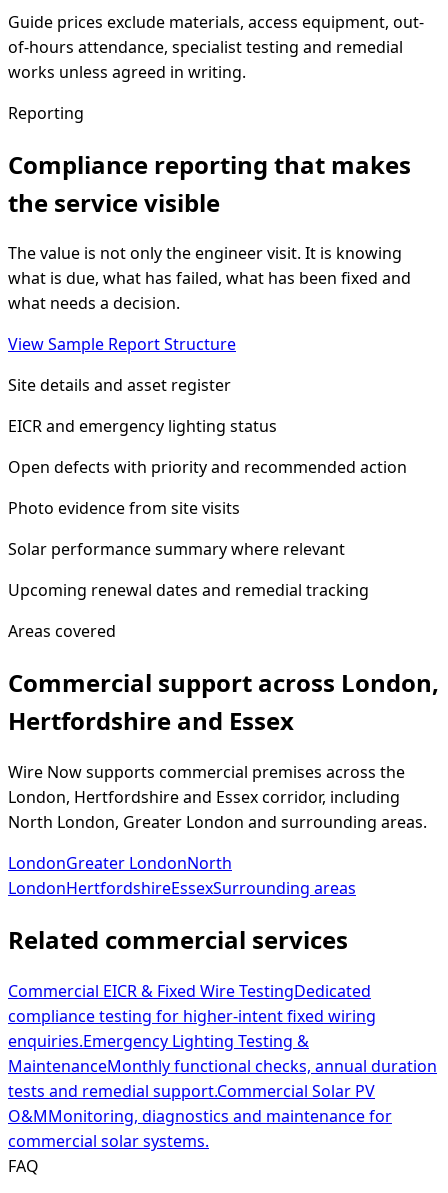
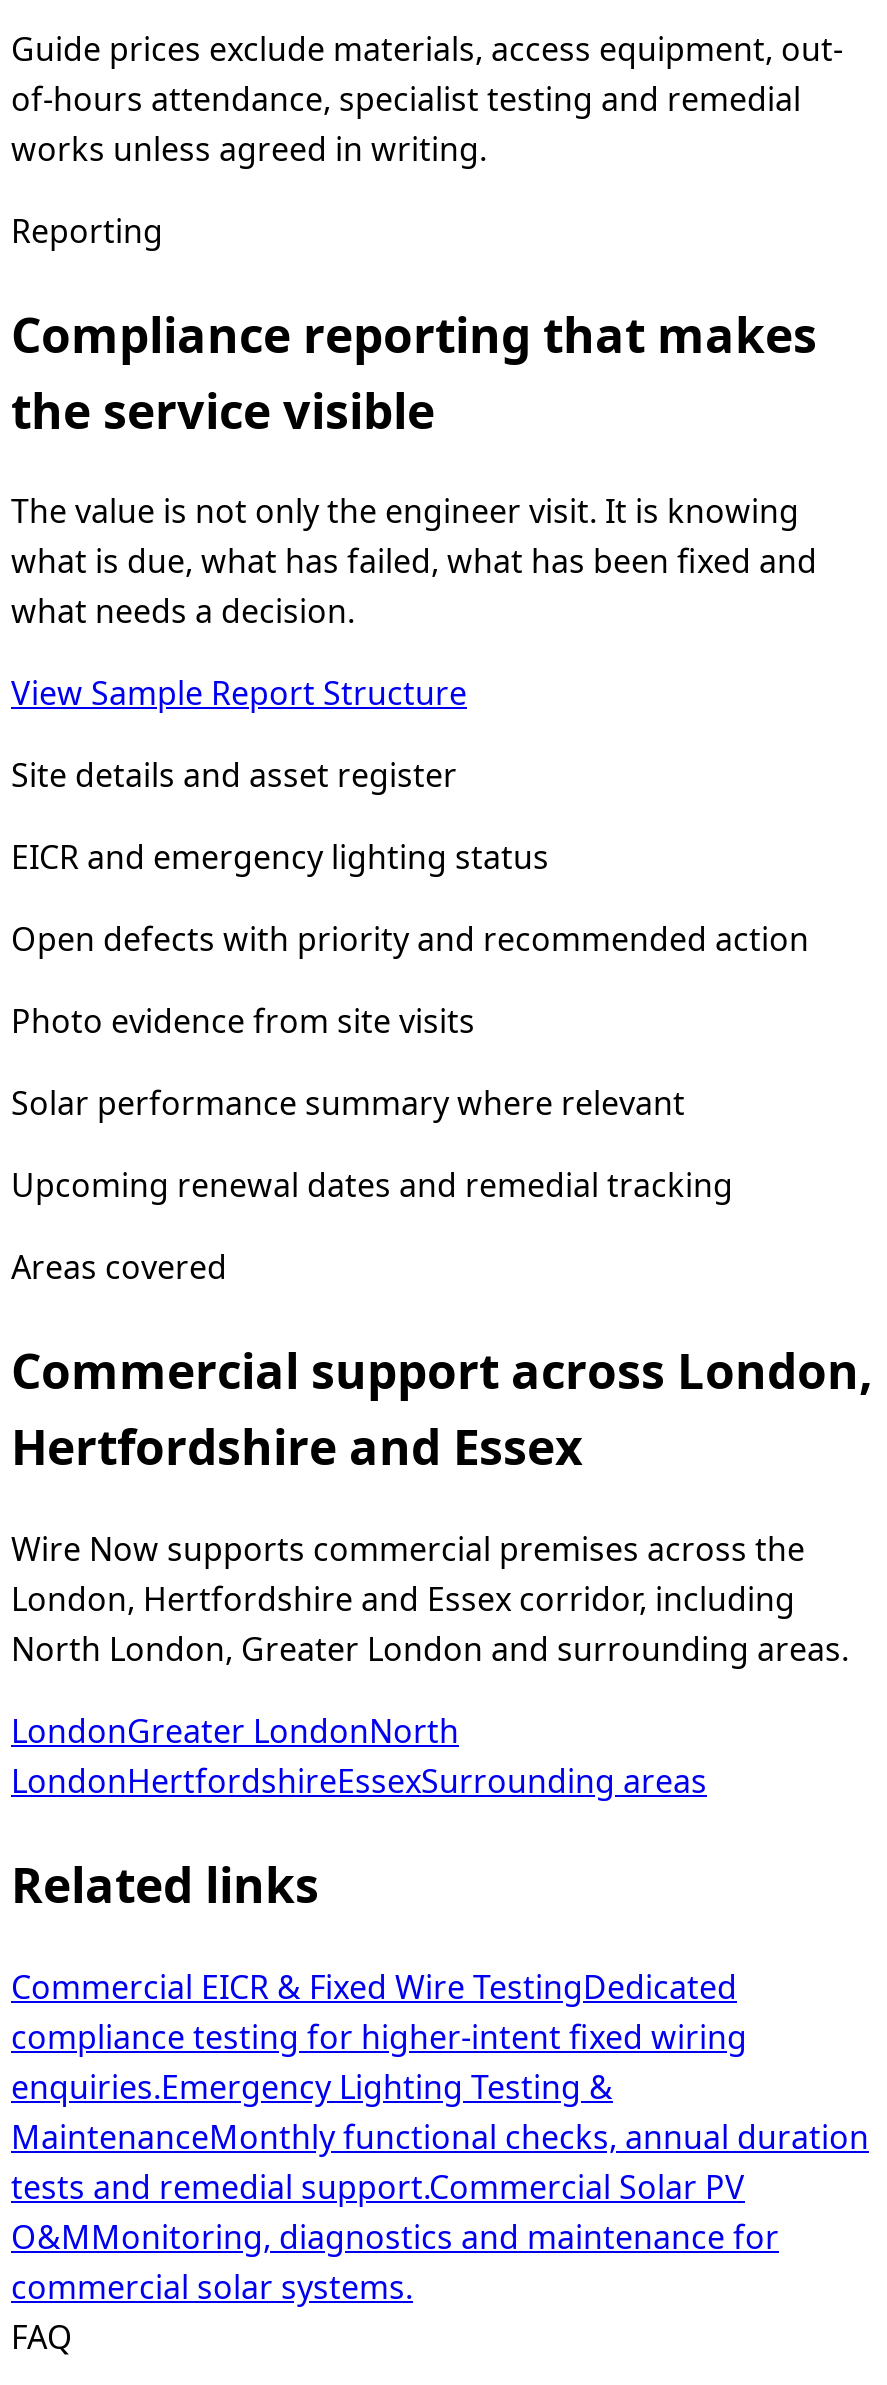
[8,923,348,956] Related commercial services -> [11,1851,319,1917] Related links

